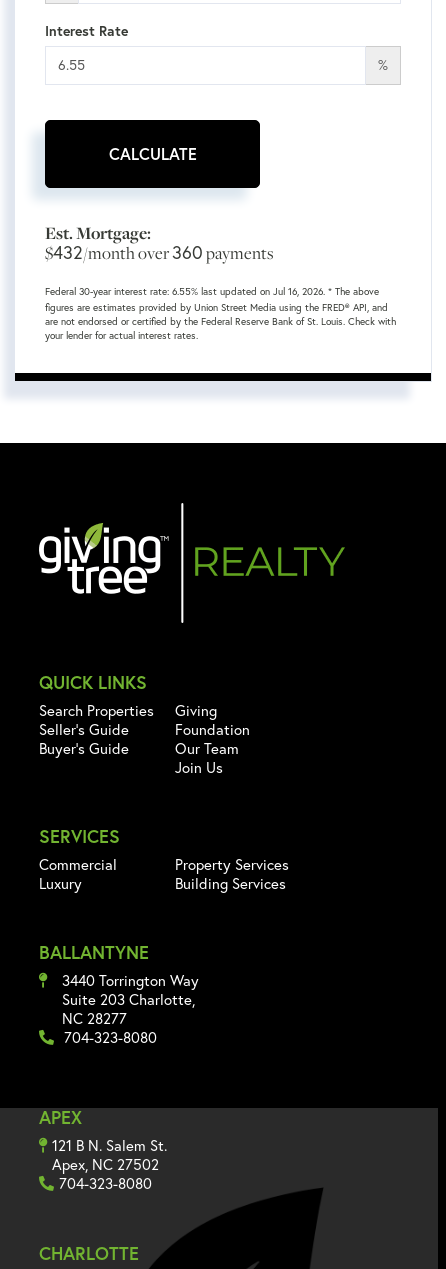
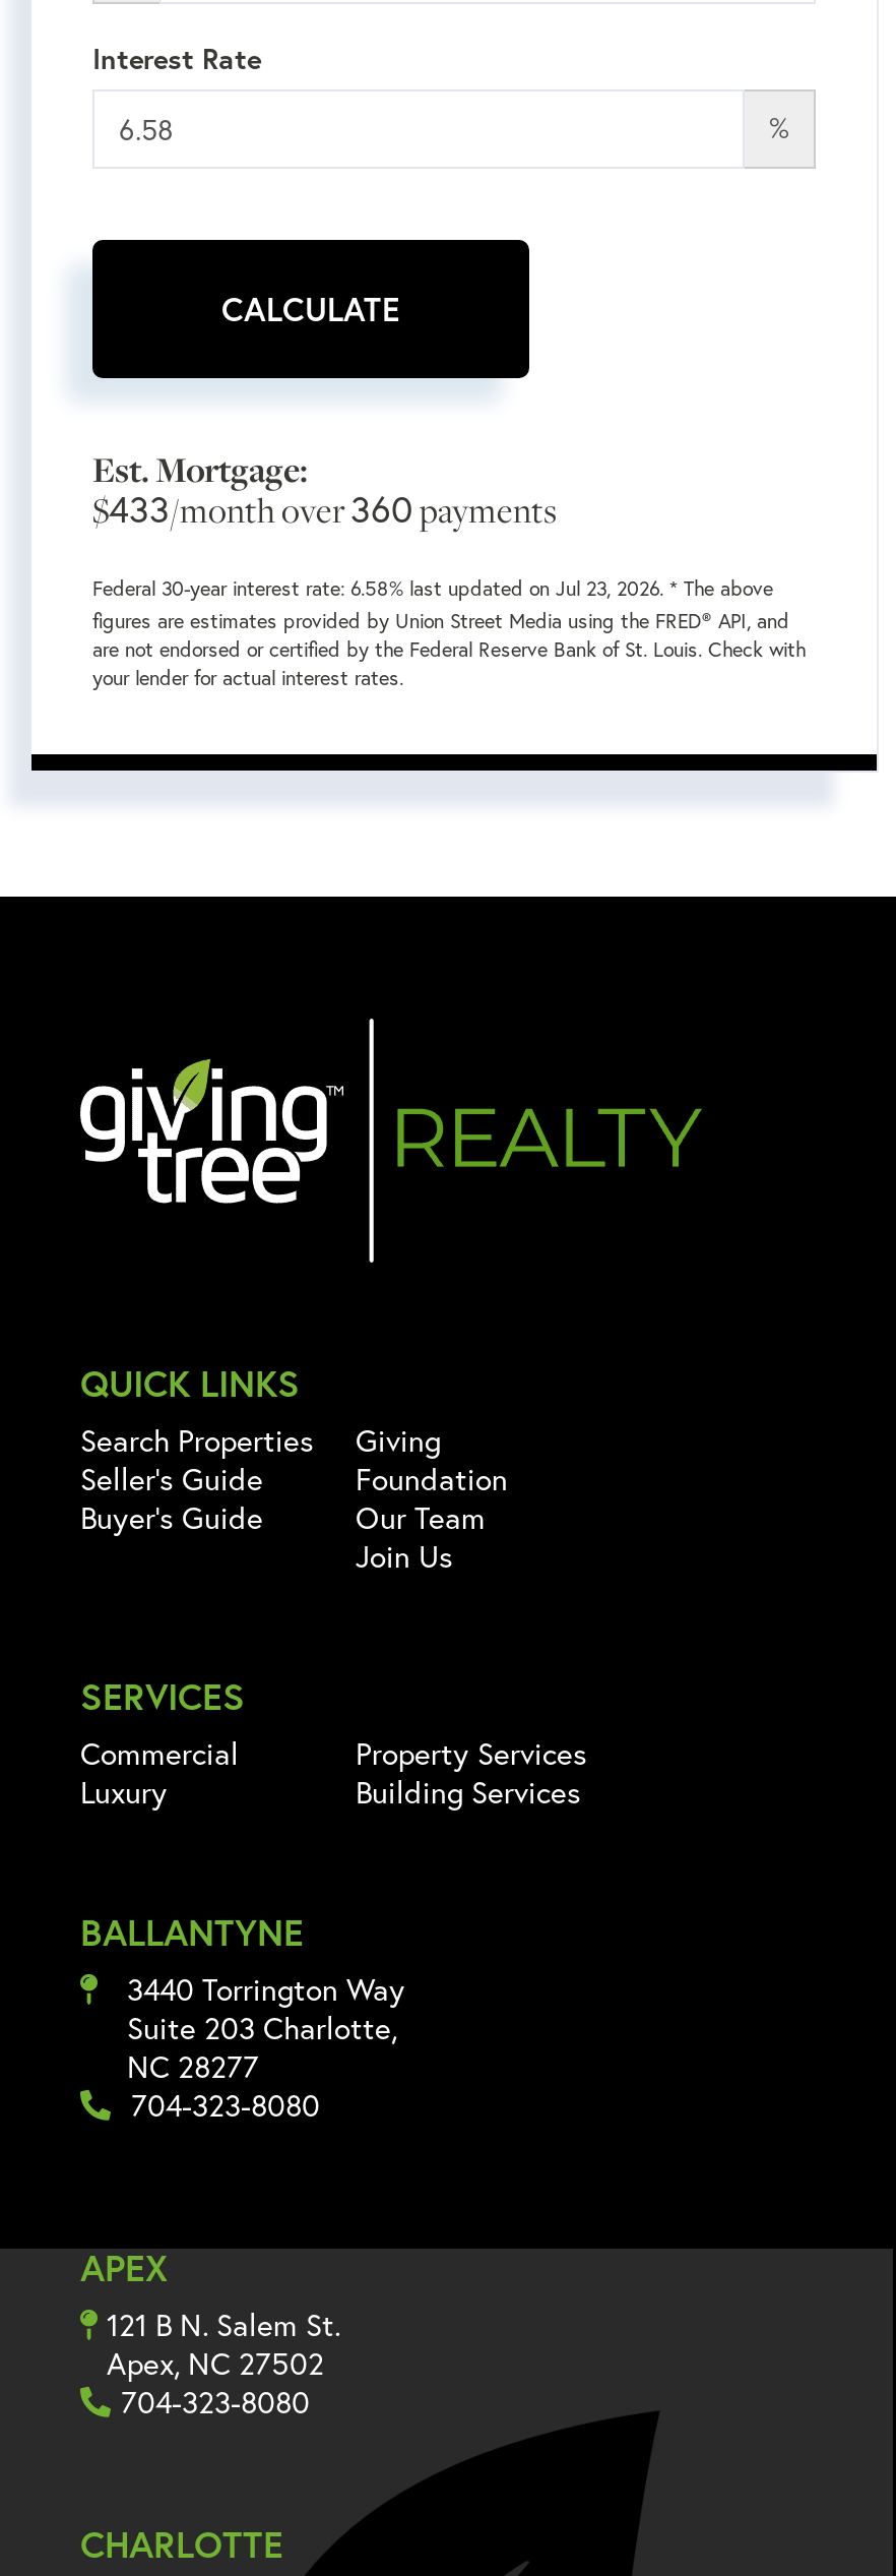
[45,241,274,264] $432/month over360payments -> [92,483,558,534] $433/month over360payments
[45,285,379,298] Federal 30-year interest rate: 6.55% last updated on Jul 16, 2026. * The above -> [92,575,773,601] Federal 30-year interest rate: 6.58% last updated on Jul 23, 2026. * The above

